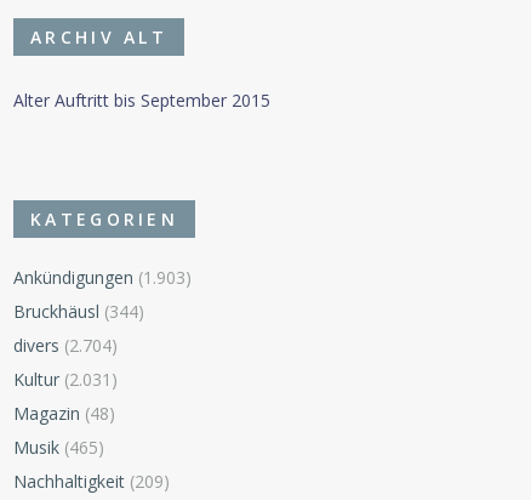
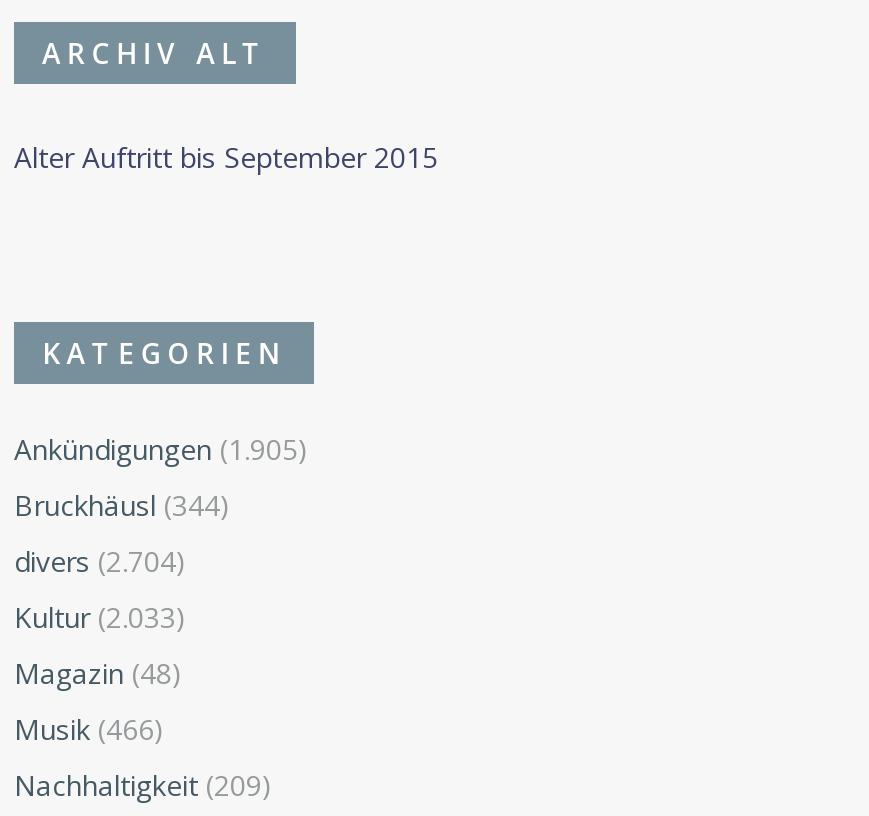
[13,266,192,289] Ankündigungen (1.903) -> [14,430,308,468] Ankündigungen (1.905)
[13,367,118,391] Kultur (2.031) -> [14,598,186,636] Kultur (2.033)
[13,435,104,458] Musik (465) -> [14,710,164,748] Musik (466)

